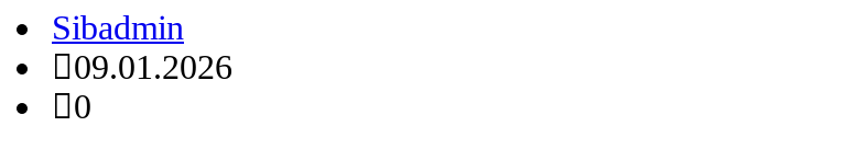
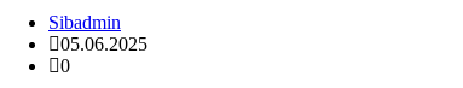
[74,49,232,86] 09.01.2026 -> [60,34,147,54] 05.06.2025

